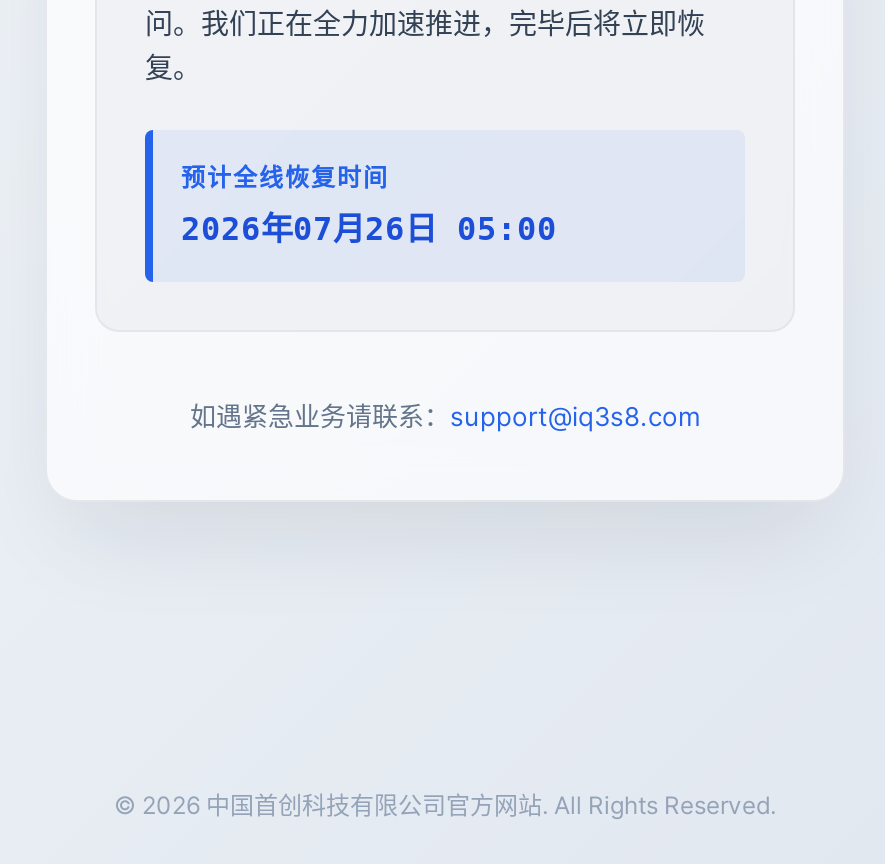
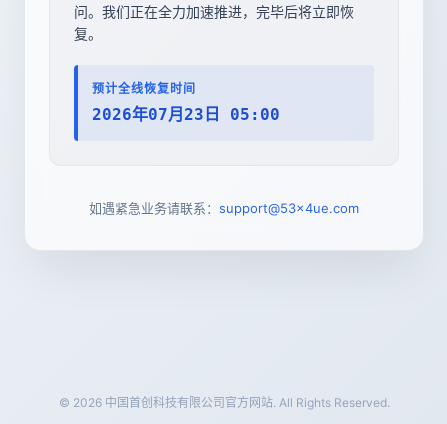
[181,210,557,248] 2026年07月26日 05:00 -> [92,105,280,124] 2026年07月23日 05:00
[190,400,700,432] 如遇紧急业务请联系：support@iq3s8.com -> [89,200,359,216] 如遇紧急业务请联系：support@53x4ue.com

